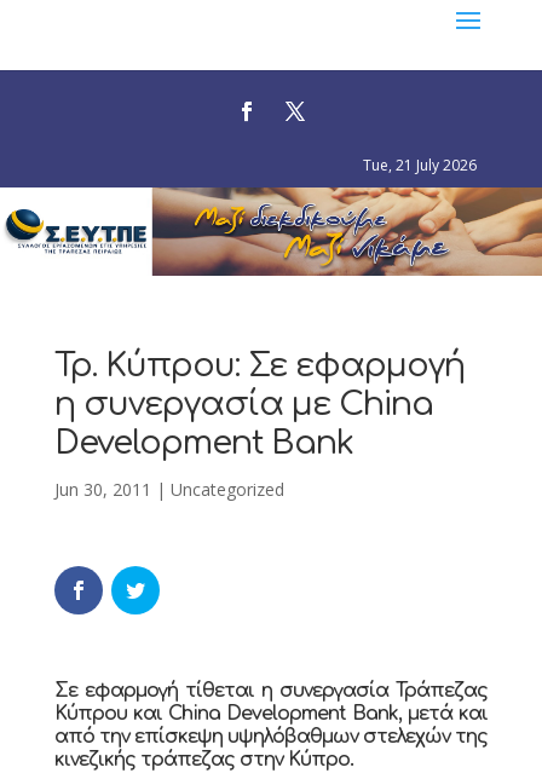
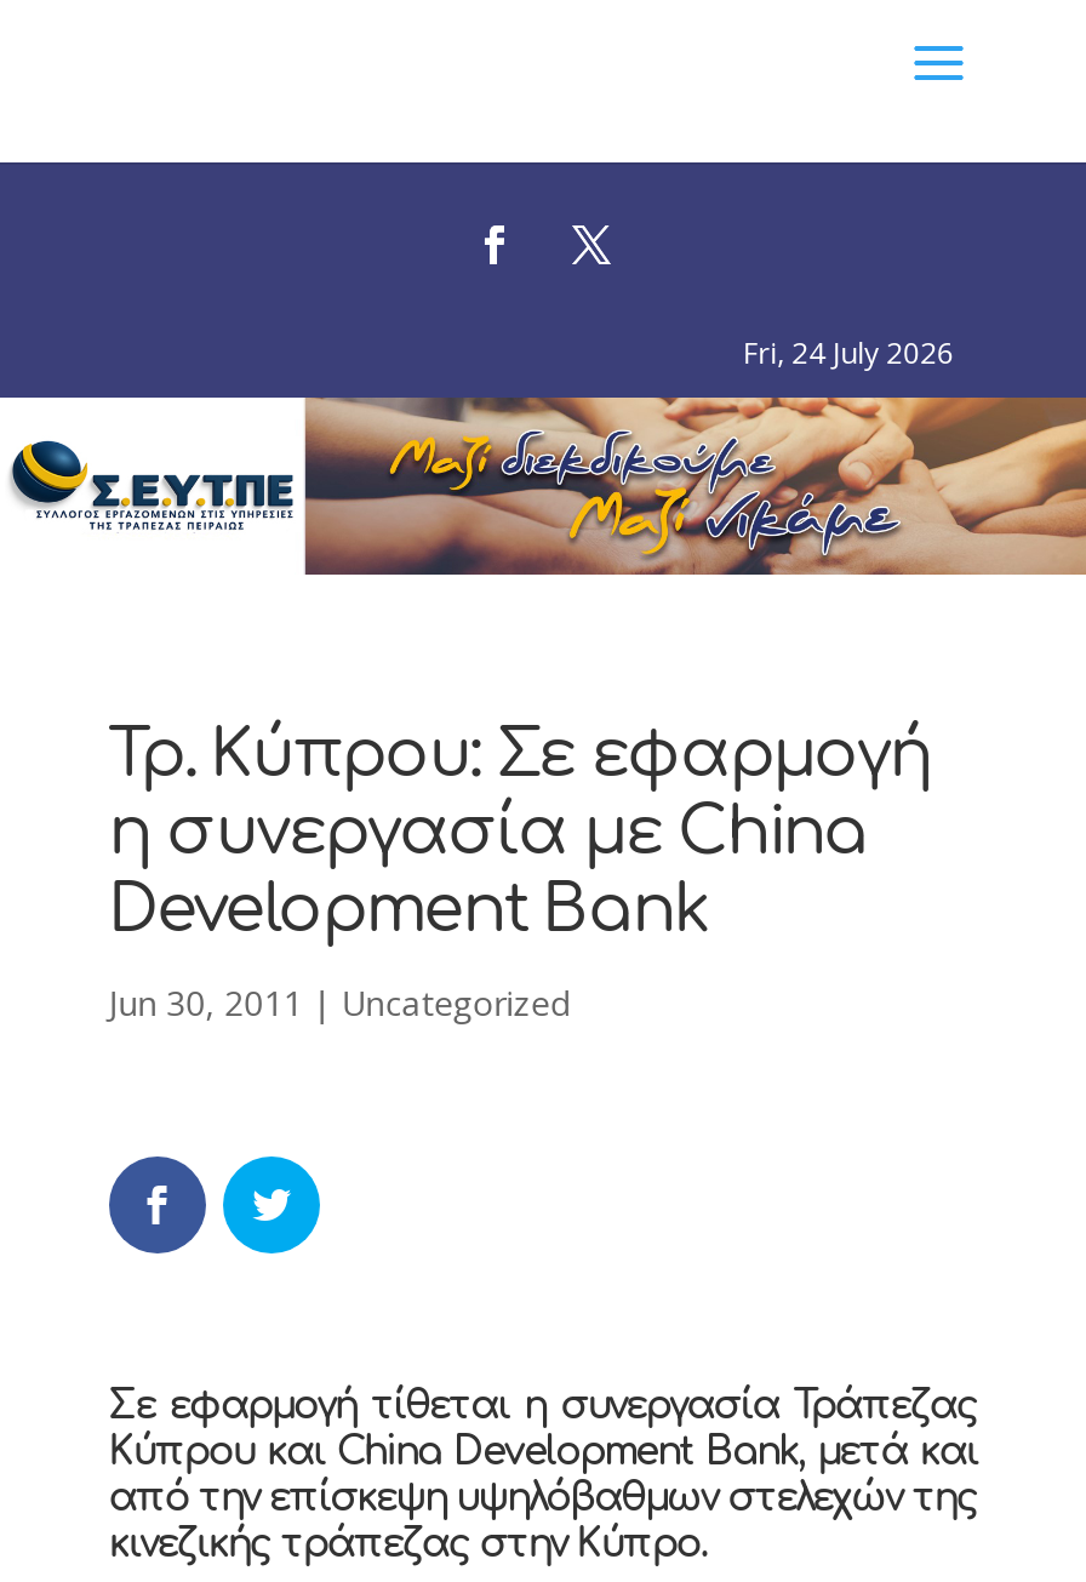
[362,155,476,175] Tue, 21 July 2026 -> [743,332,954,373] Fri, 24 July 2026

